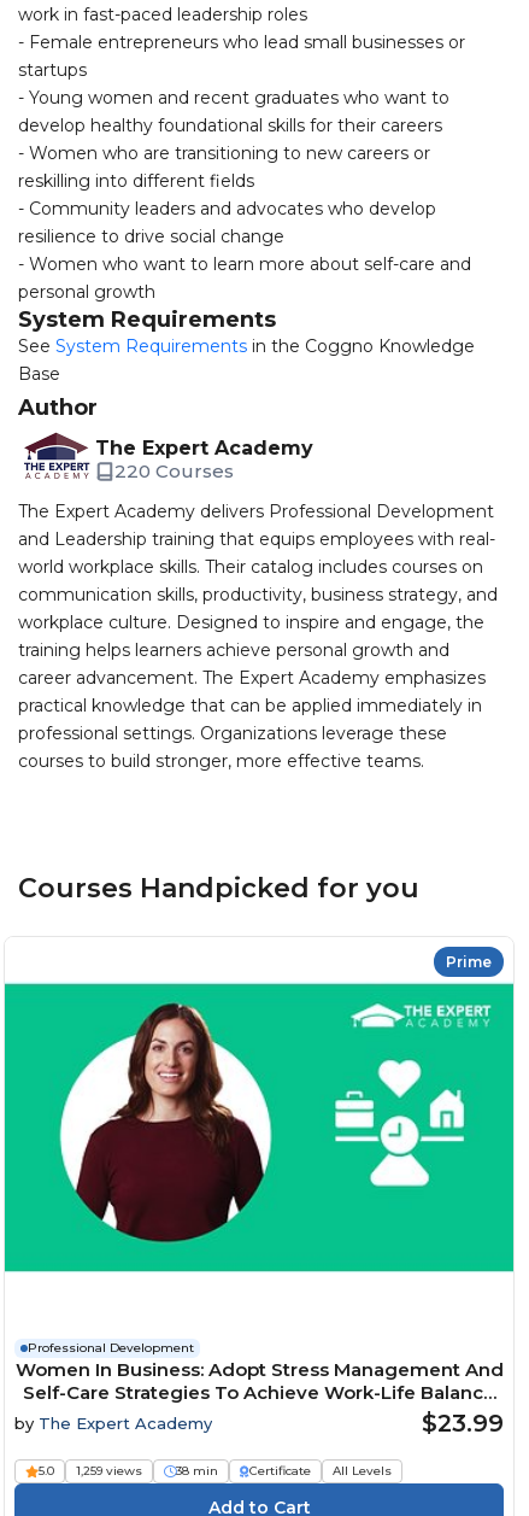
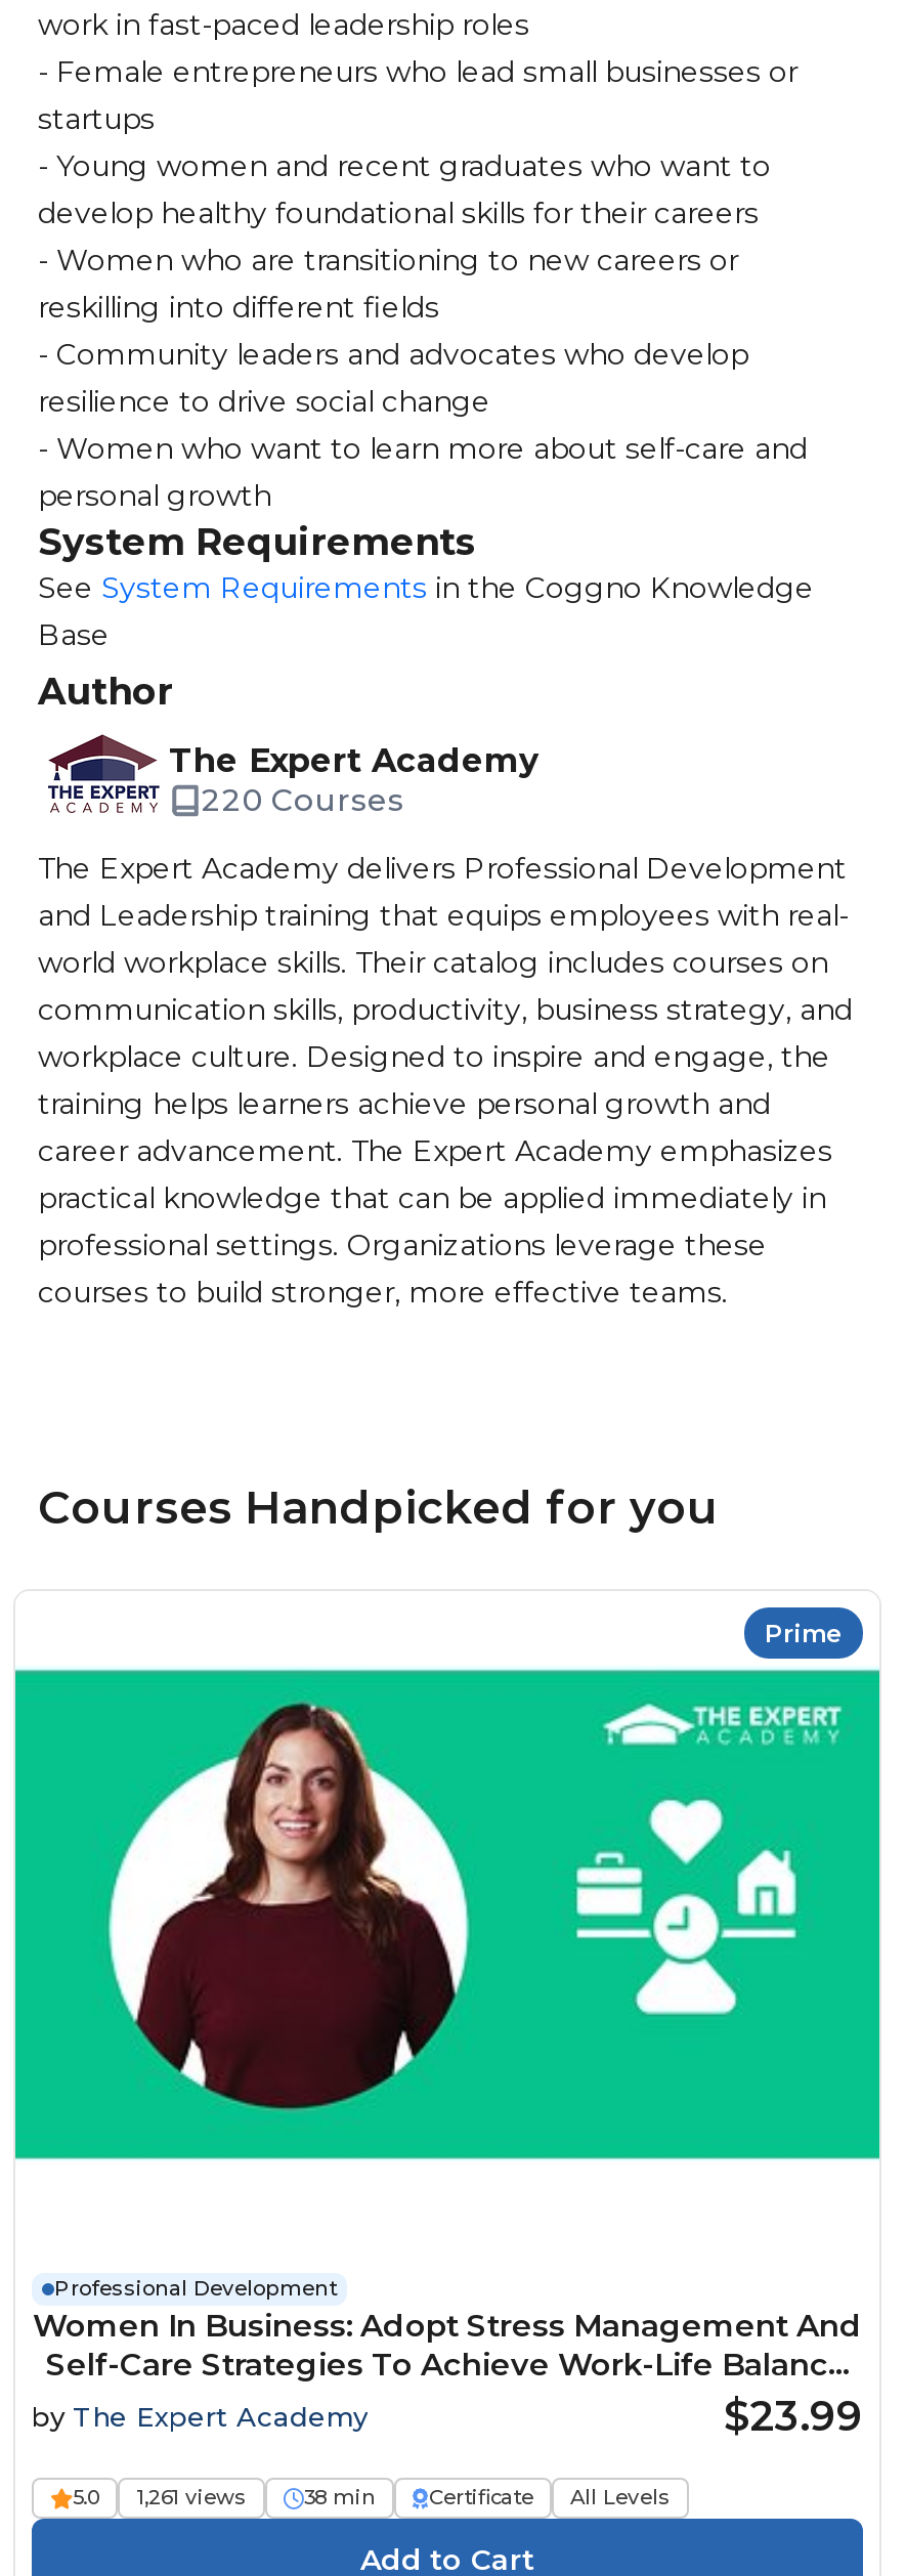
[39,1462,142,1478] 5.0 1,259 views -> [73,2483,247,2509] 5.0 1,261 views

